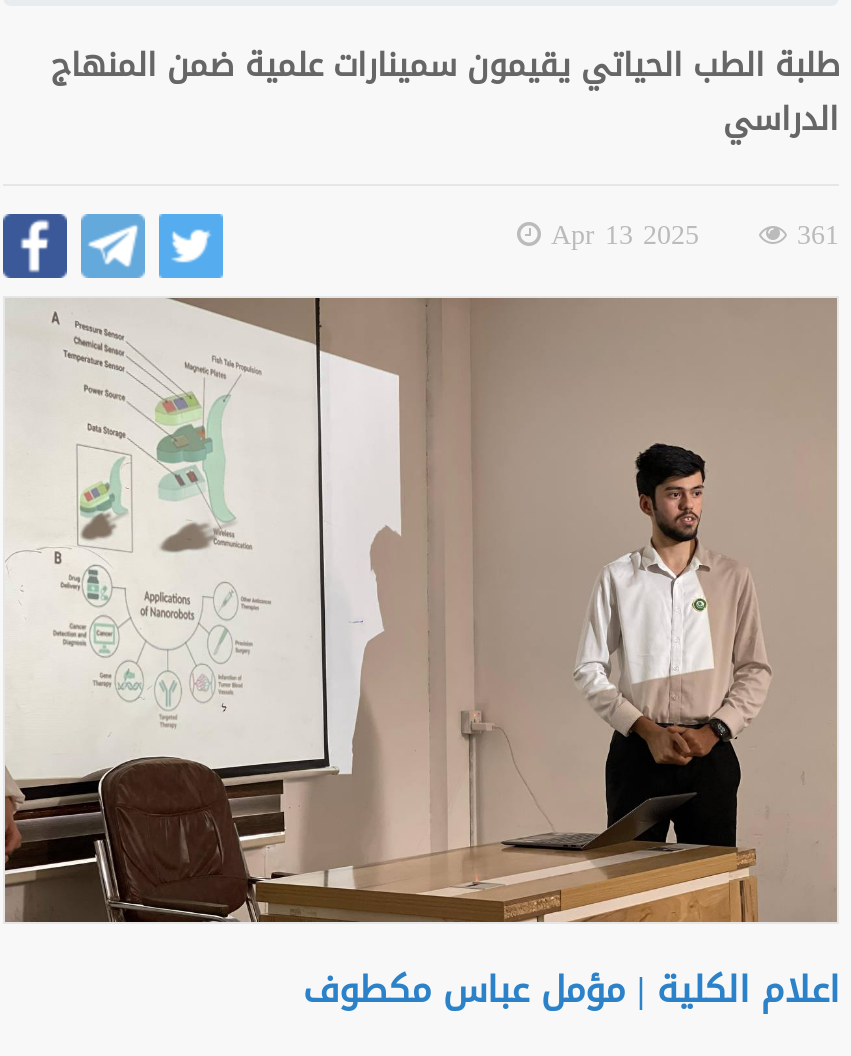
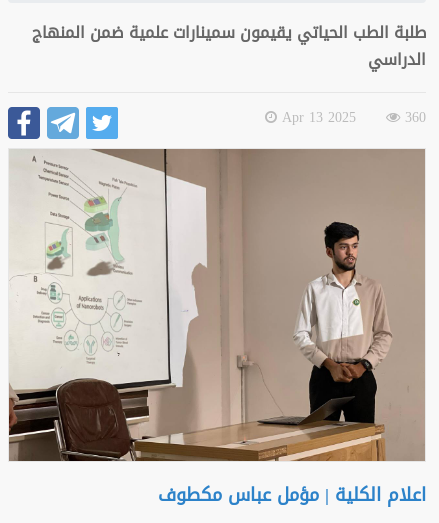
[797,207,839,261] 361 -> [405,104,426,131] 360

